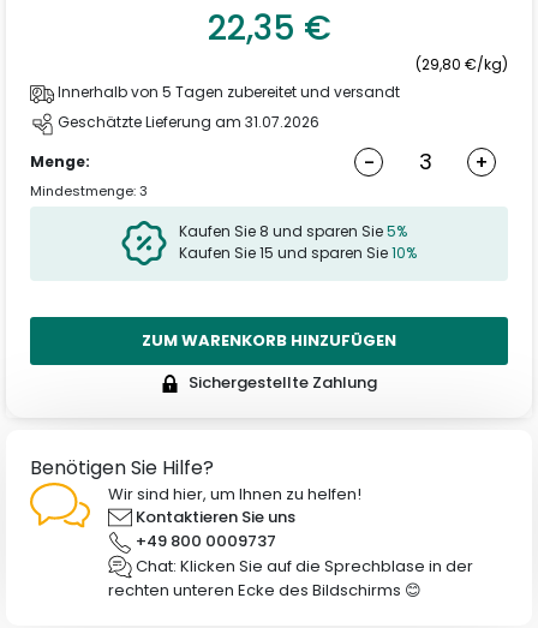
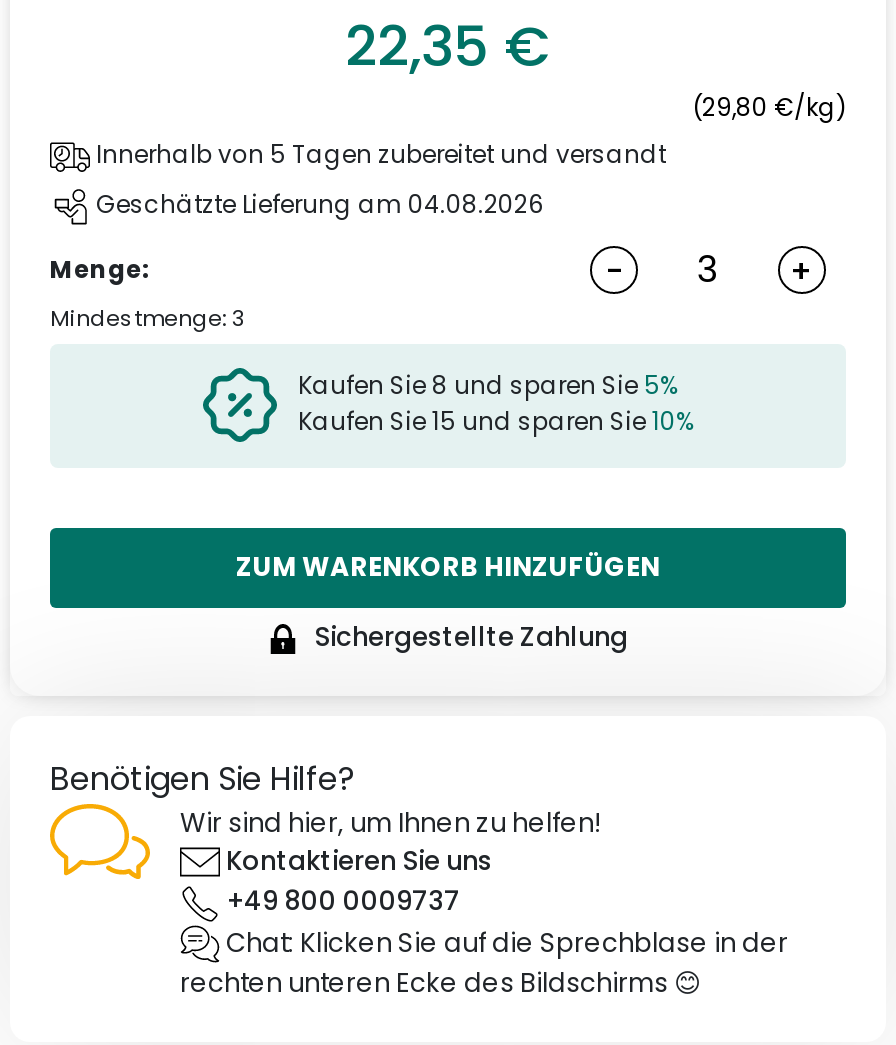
[54,112,319,132] Geschätzte Lieferung am 31.07.2026 -> [90,187,544,221] Geschätzte Lieferung am 04.08.2026

